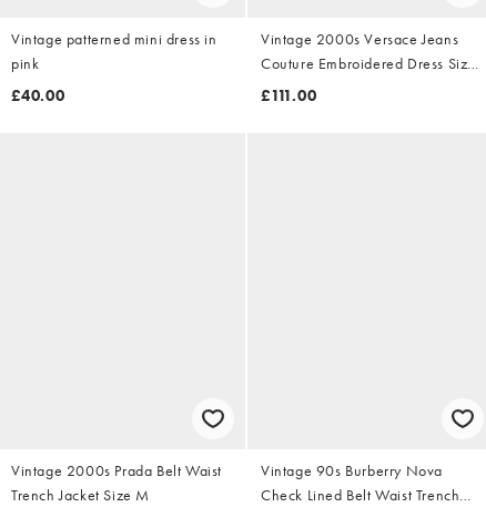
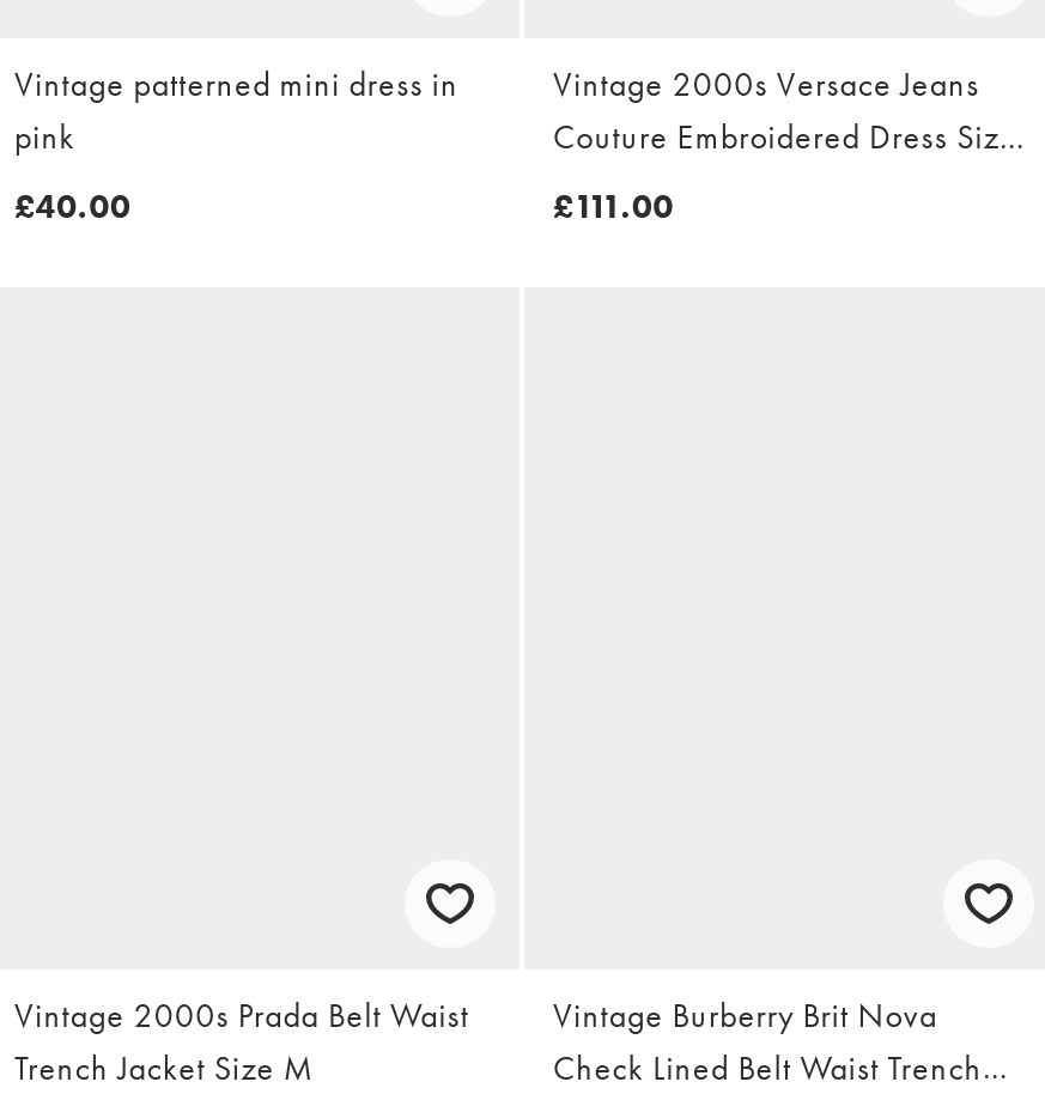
[261,460,443,480] Vintage 90s Burberry Nova -> [553,993,938,1036] Vintage Burberry Brit Nova

